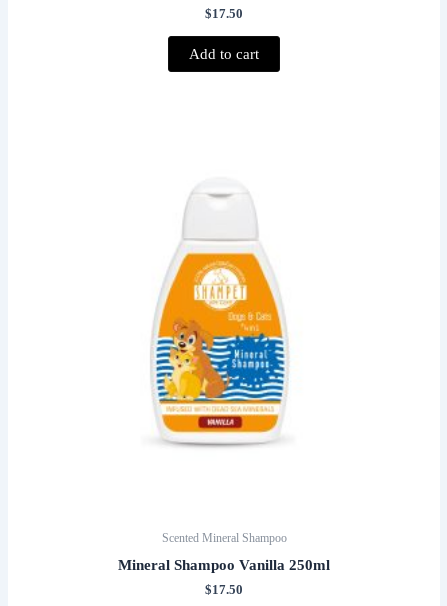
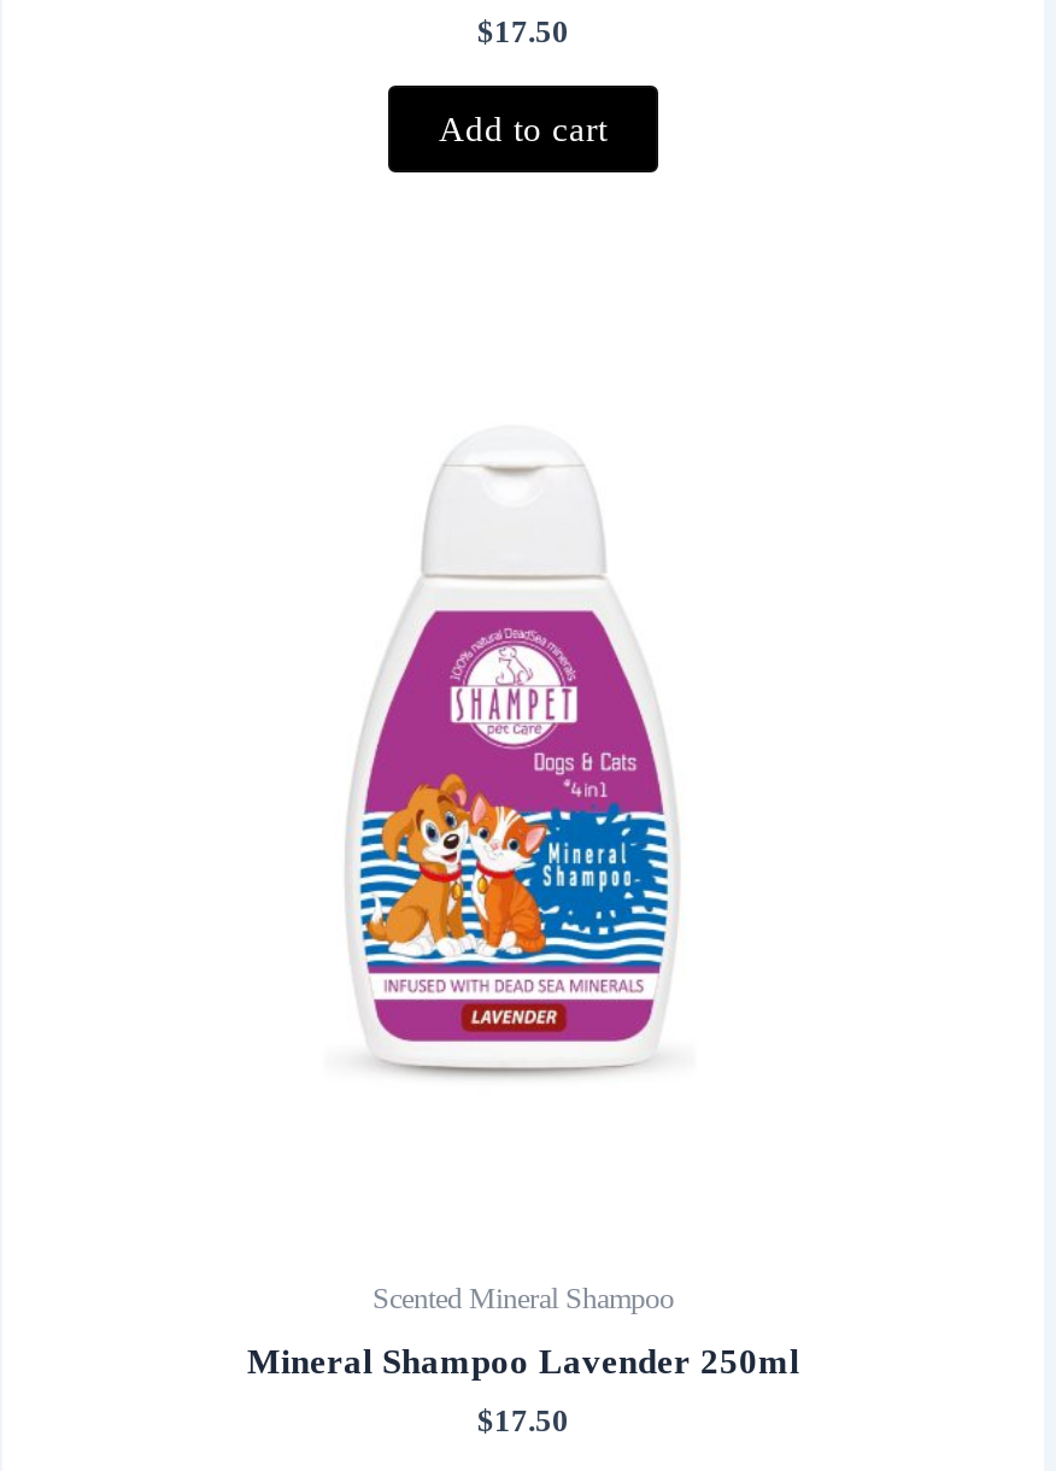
[157,251,283,434] [image] -> [364,608,665,1044] [image]
[118,557,330,573] Mineral Shampoo Vanilla 250ml -> [247,1342,799,1381] Mineral Shampoo Lavender 250ml

